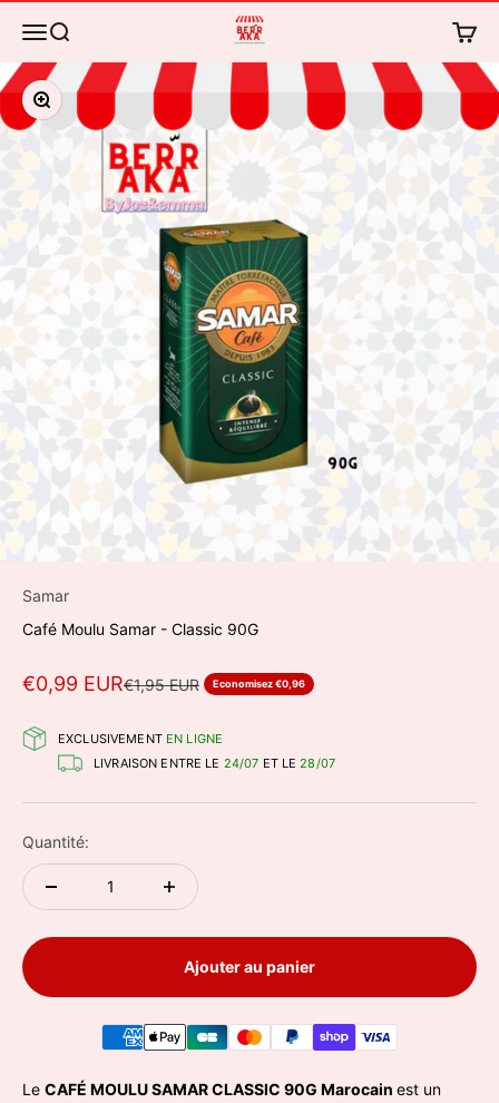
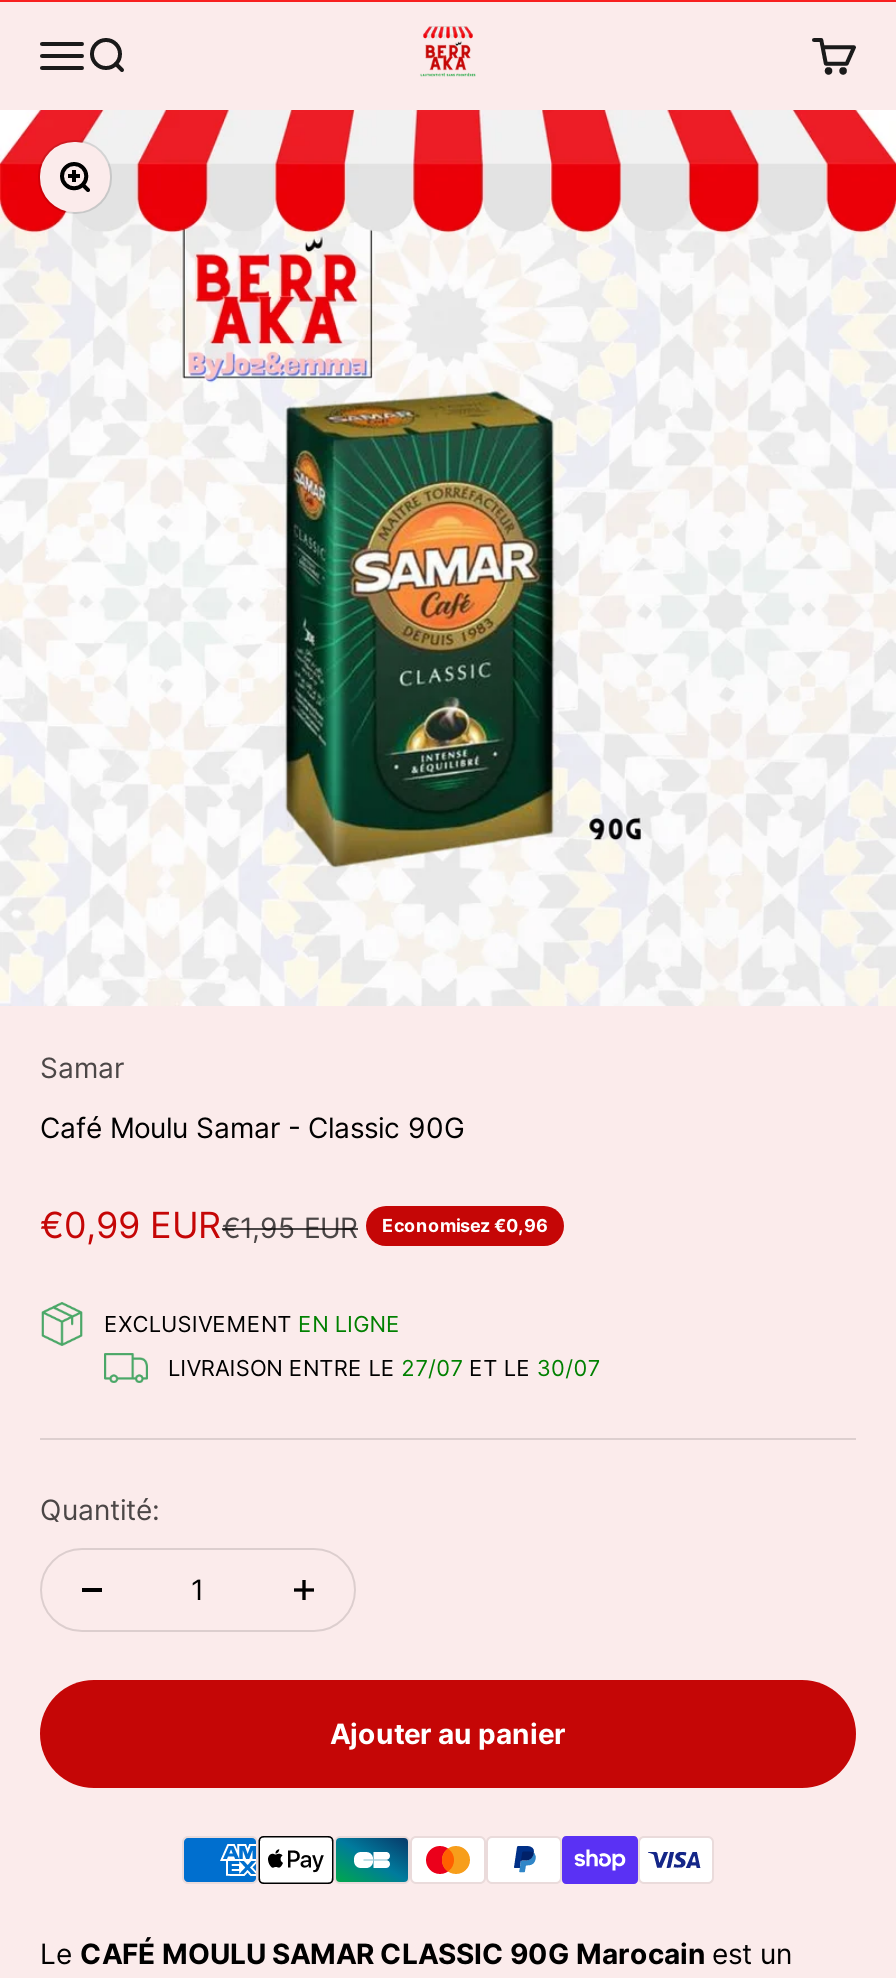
[94,755,335,771] LIVRAISON ENTRE LE 24/07 ET LE 28/07 -> [168,1354,600,1382] LIVRAISON ENTRE LE 27/07 ET LE 30/07

